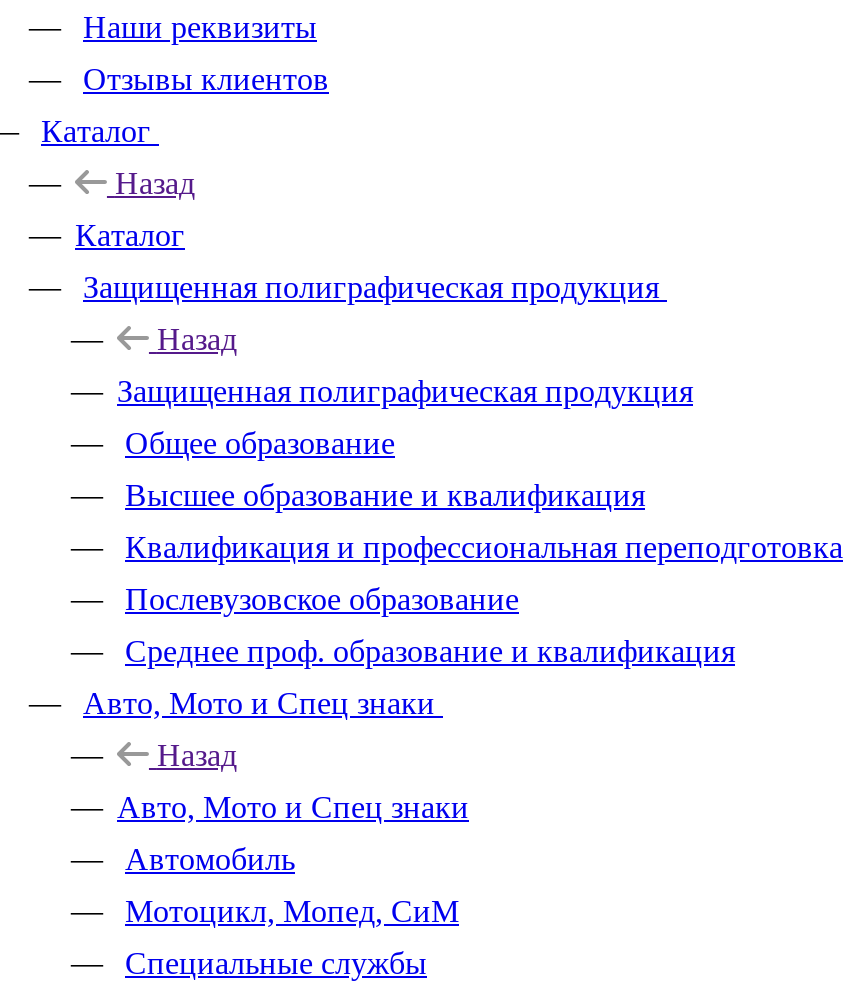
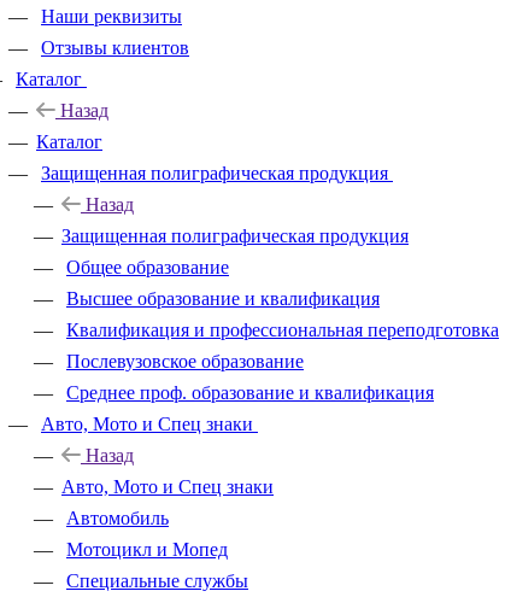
[125,894,459,928] Мотоцикл, Мопед, СиМ -> [66,539,228,560] Мотоцикл и Мопед

